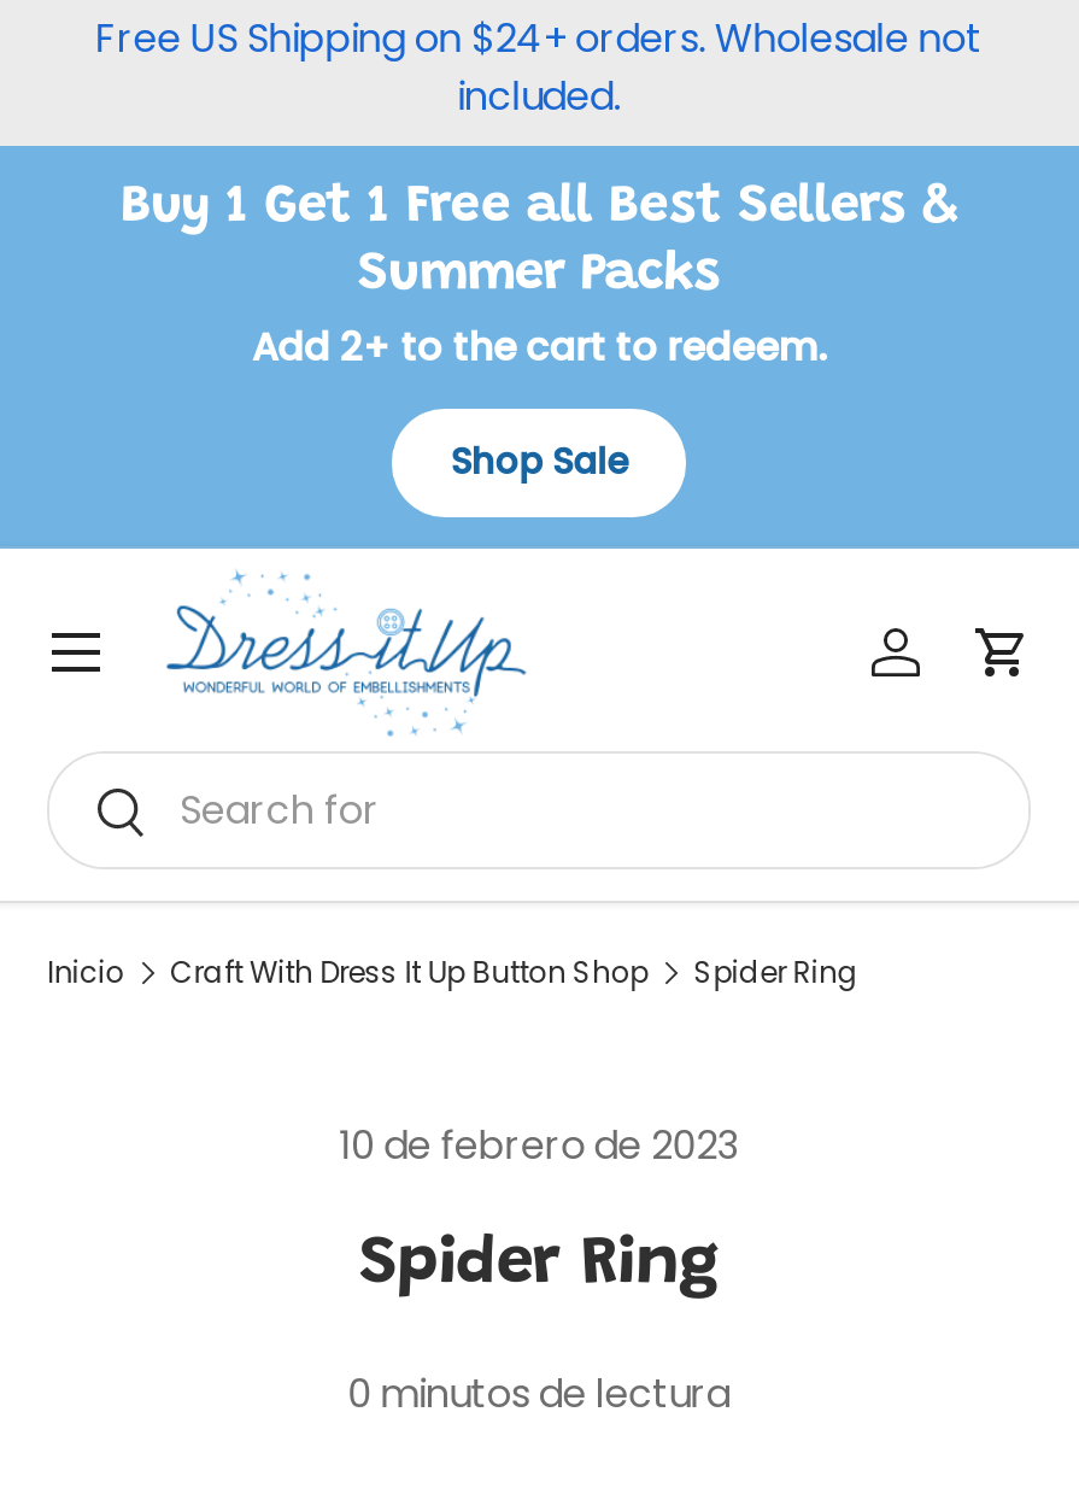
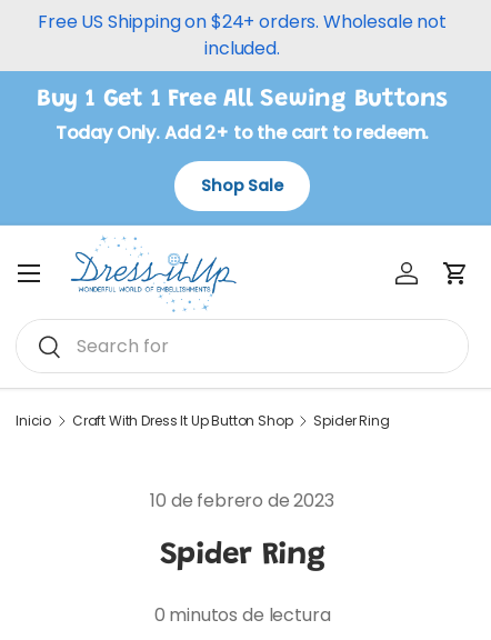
[120,182,957,376] Buy 1 Get 1 Free all Best Sellers & | Summer Packs | Add 2+ to the cart to redeem. -> [37,88,448,146] Buy 1 Get 1 Free All Sewing Buttons | Today Only. Add 2+ to the cart to redeem.

